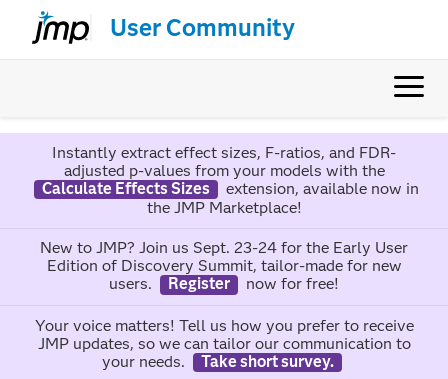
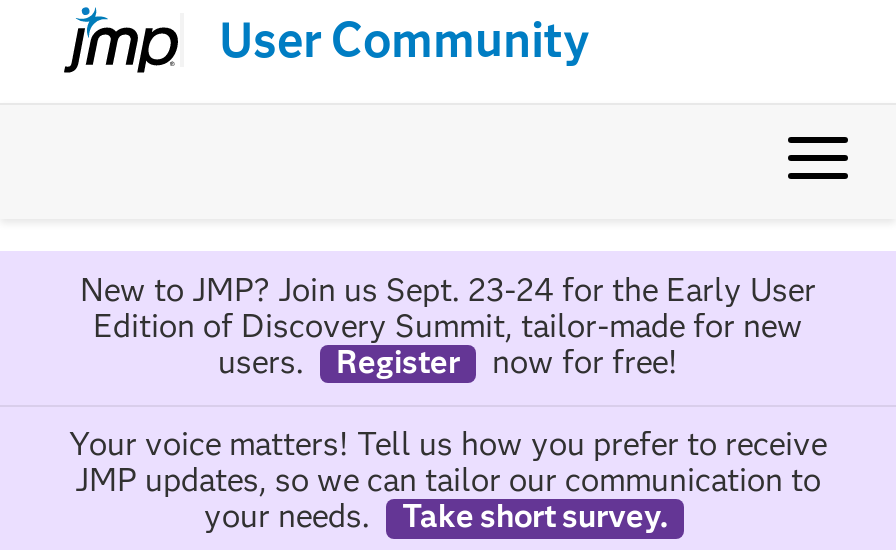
[41,143,418,217] Instantly extract effect sizes, F-ratios, and FDR- | adjusted p-values from your models with the | Calculate Effects Sizes | extension, available now in | the JMP Marketplace! -> none

